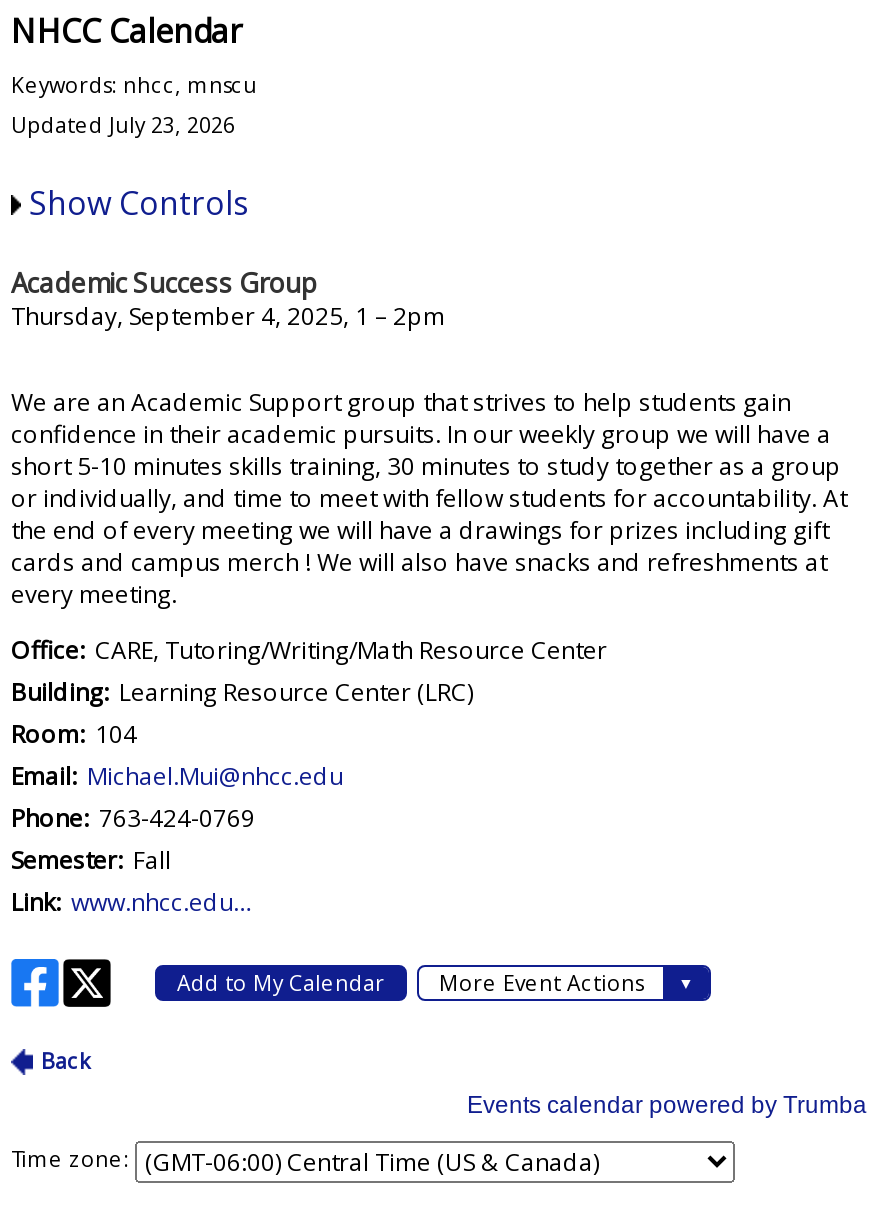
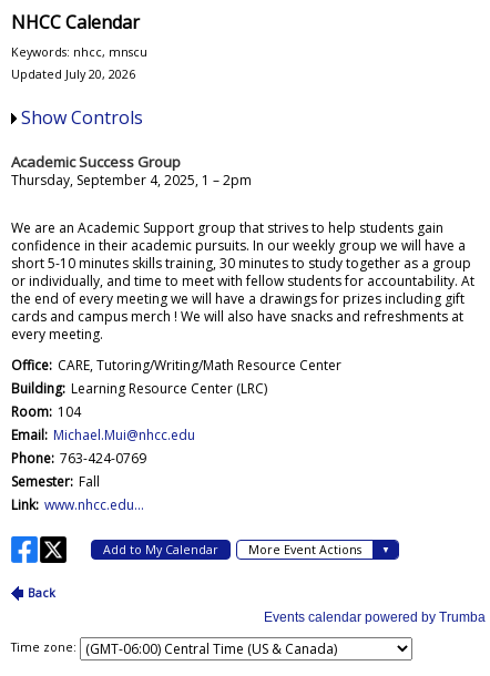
[11,111,235,139] Updated July 23, 2026 -> [11,66,135,82] Updated July 20, 2026

